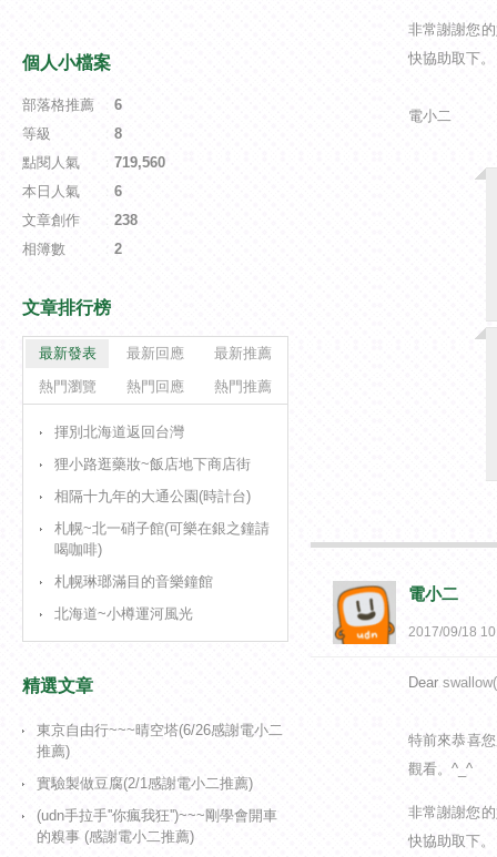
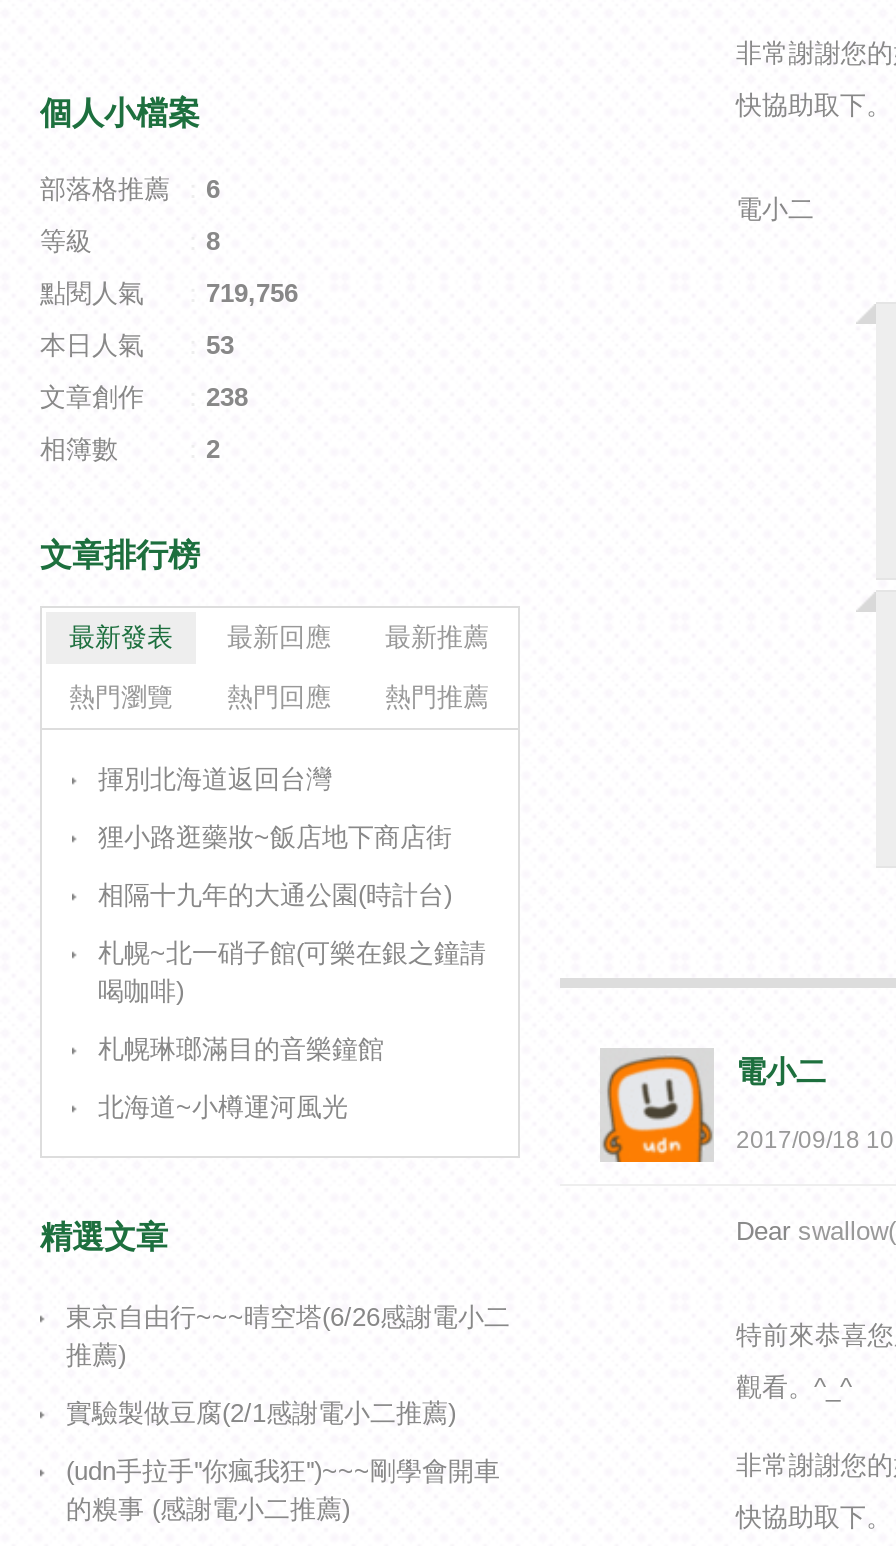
[22,154,165,171] 點閱人氣 ：719,560 -> [40,278,298,308] 點閱人氣 ：719,756
[22,183,122,200] 本日人氣 ：6 -> [40,330,234,360] 本日人氣 ：53

